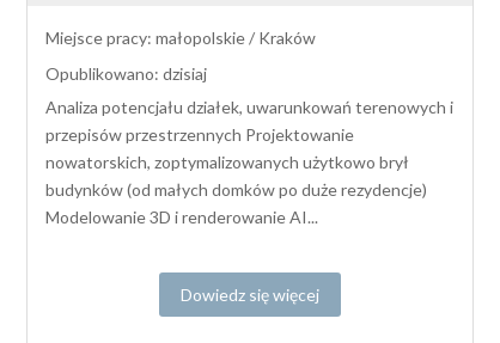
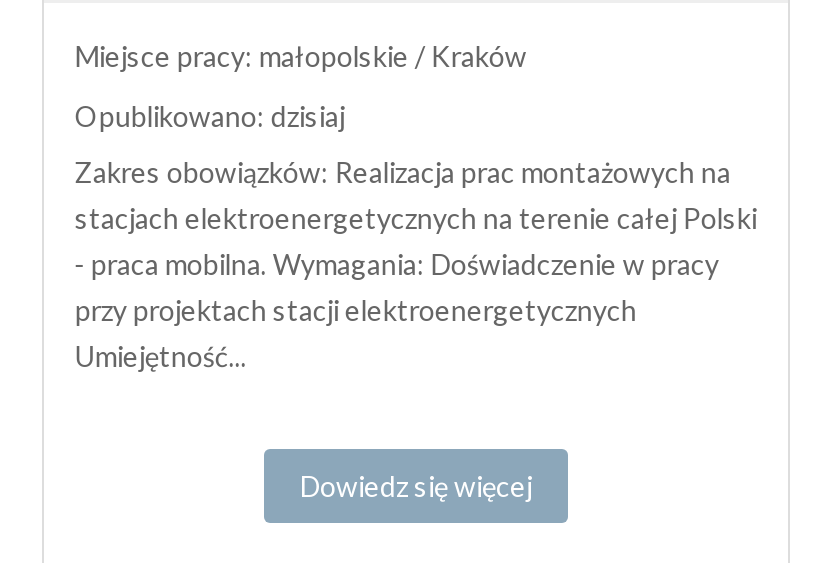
[46,97,454,228] Analiza potencjału działek, uwarunkowań terenowych i | przepisów przestrzennych Projektowanie | nowatorskich, zoptymalizowanych użytkowo brył | budynków (od małych domków po duże rezydencje) | Modelowanie 3D i renderowanie AI... -> [75,156,757,374] Zakres obowiązków: Realizacja prac montażowych na | stacjach elektroenergetycznych na terenie całej Polski | - praca mobilna. Wymagania: Doświadczenie w pracy | przy projektach stacji elektroenergetycznych | Umiejętność...

